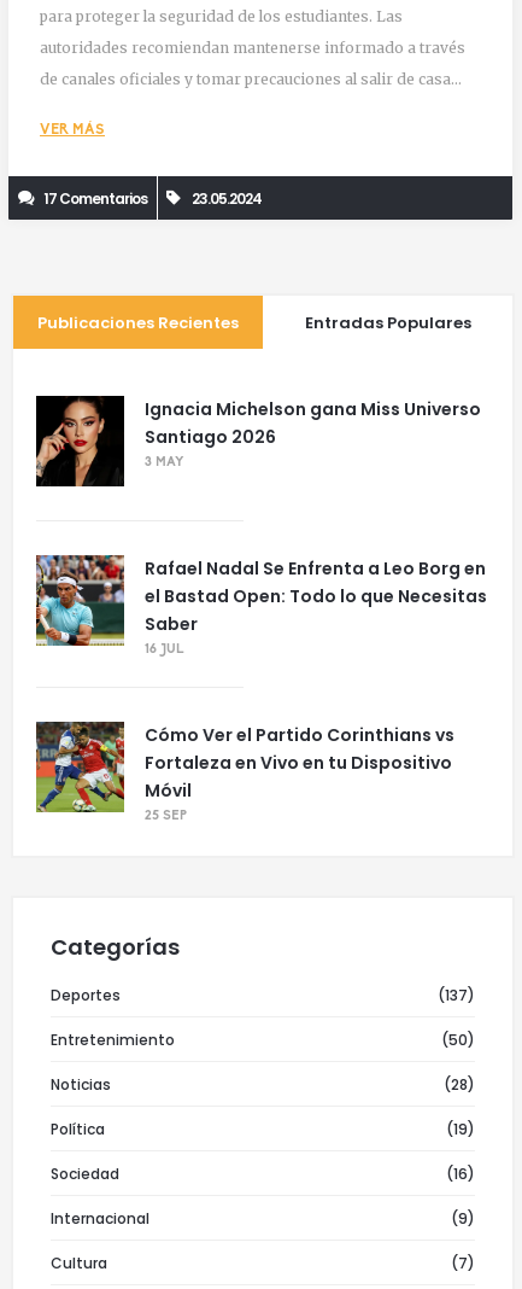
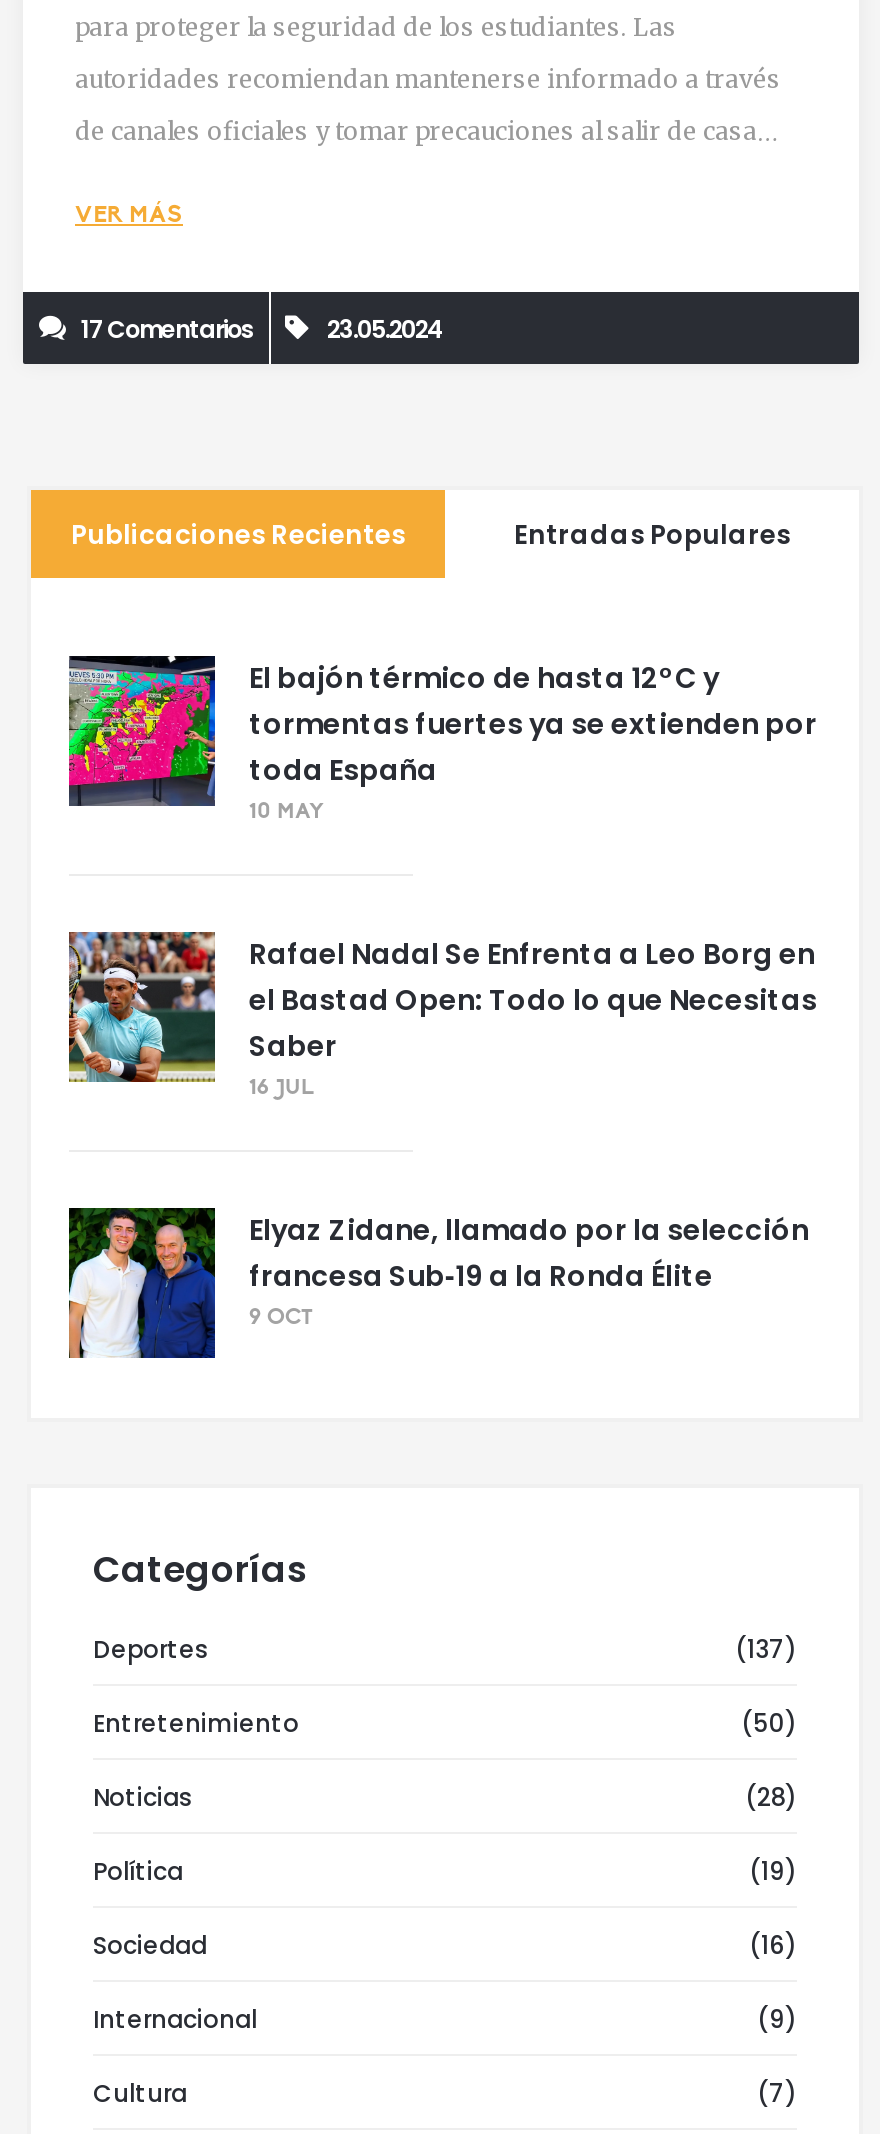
[35,396,481,488] [image] | Ignacia Michelson gana Miss Universo | Santiago 2026 | 3 MAY -> [67,654,817,824] [image] | El bajón térmico de hasta 12°C y | tormentas fuertes ya se extienden por | toda España | 10 MAY
[35,721,454,823] [image] | Cómo Ver el Partido Corinthians vs | Fortaleza en Vivo en tu Dispositivo | Móvil | 25 SEP -> [67,1206,809,1360] [image] | Elyaz Zidane, llamado por la selección | francesa Sub‑19 a la Ronda Élite | 9 OCT

